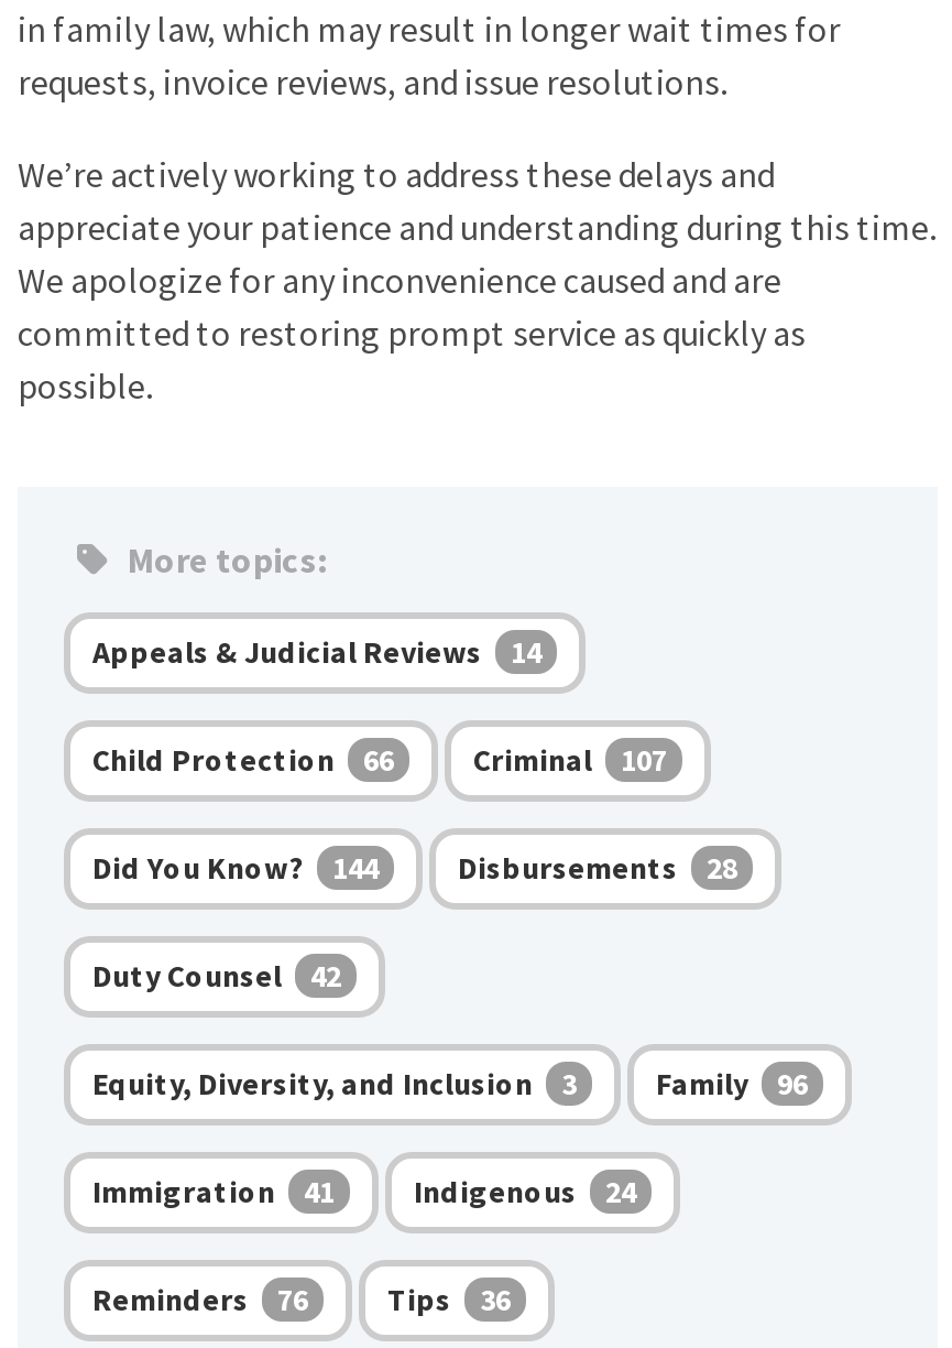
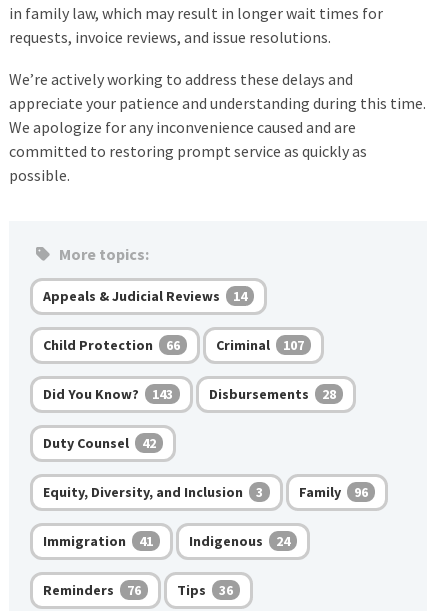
[92,848,737,888] Did You Know? 144 Disbursements 28 -> [43,385,336,403] Did You Know? 143 Disbursements 28

